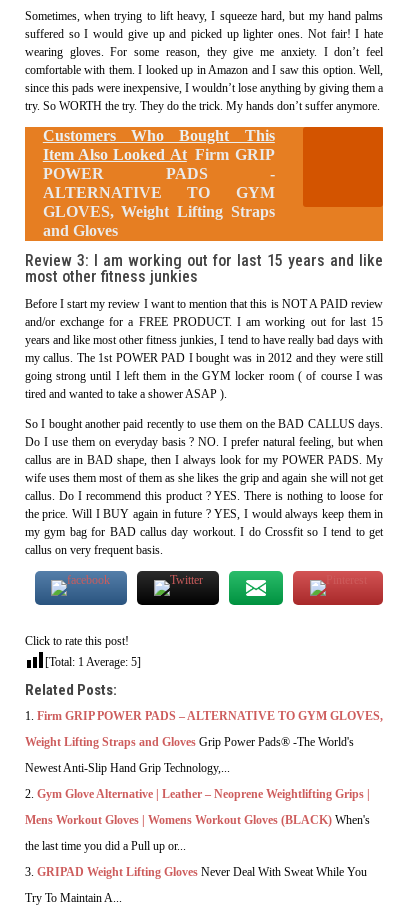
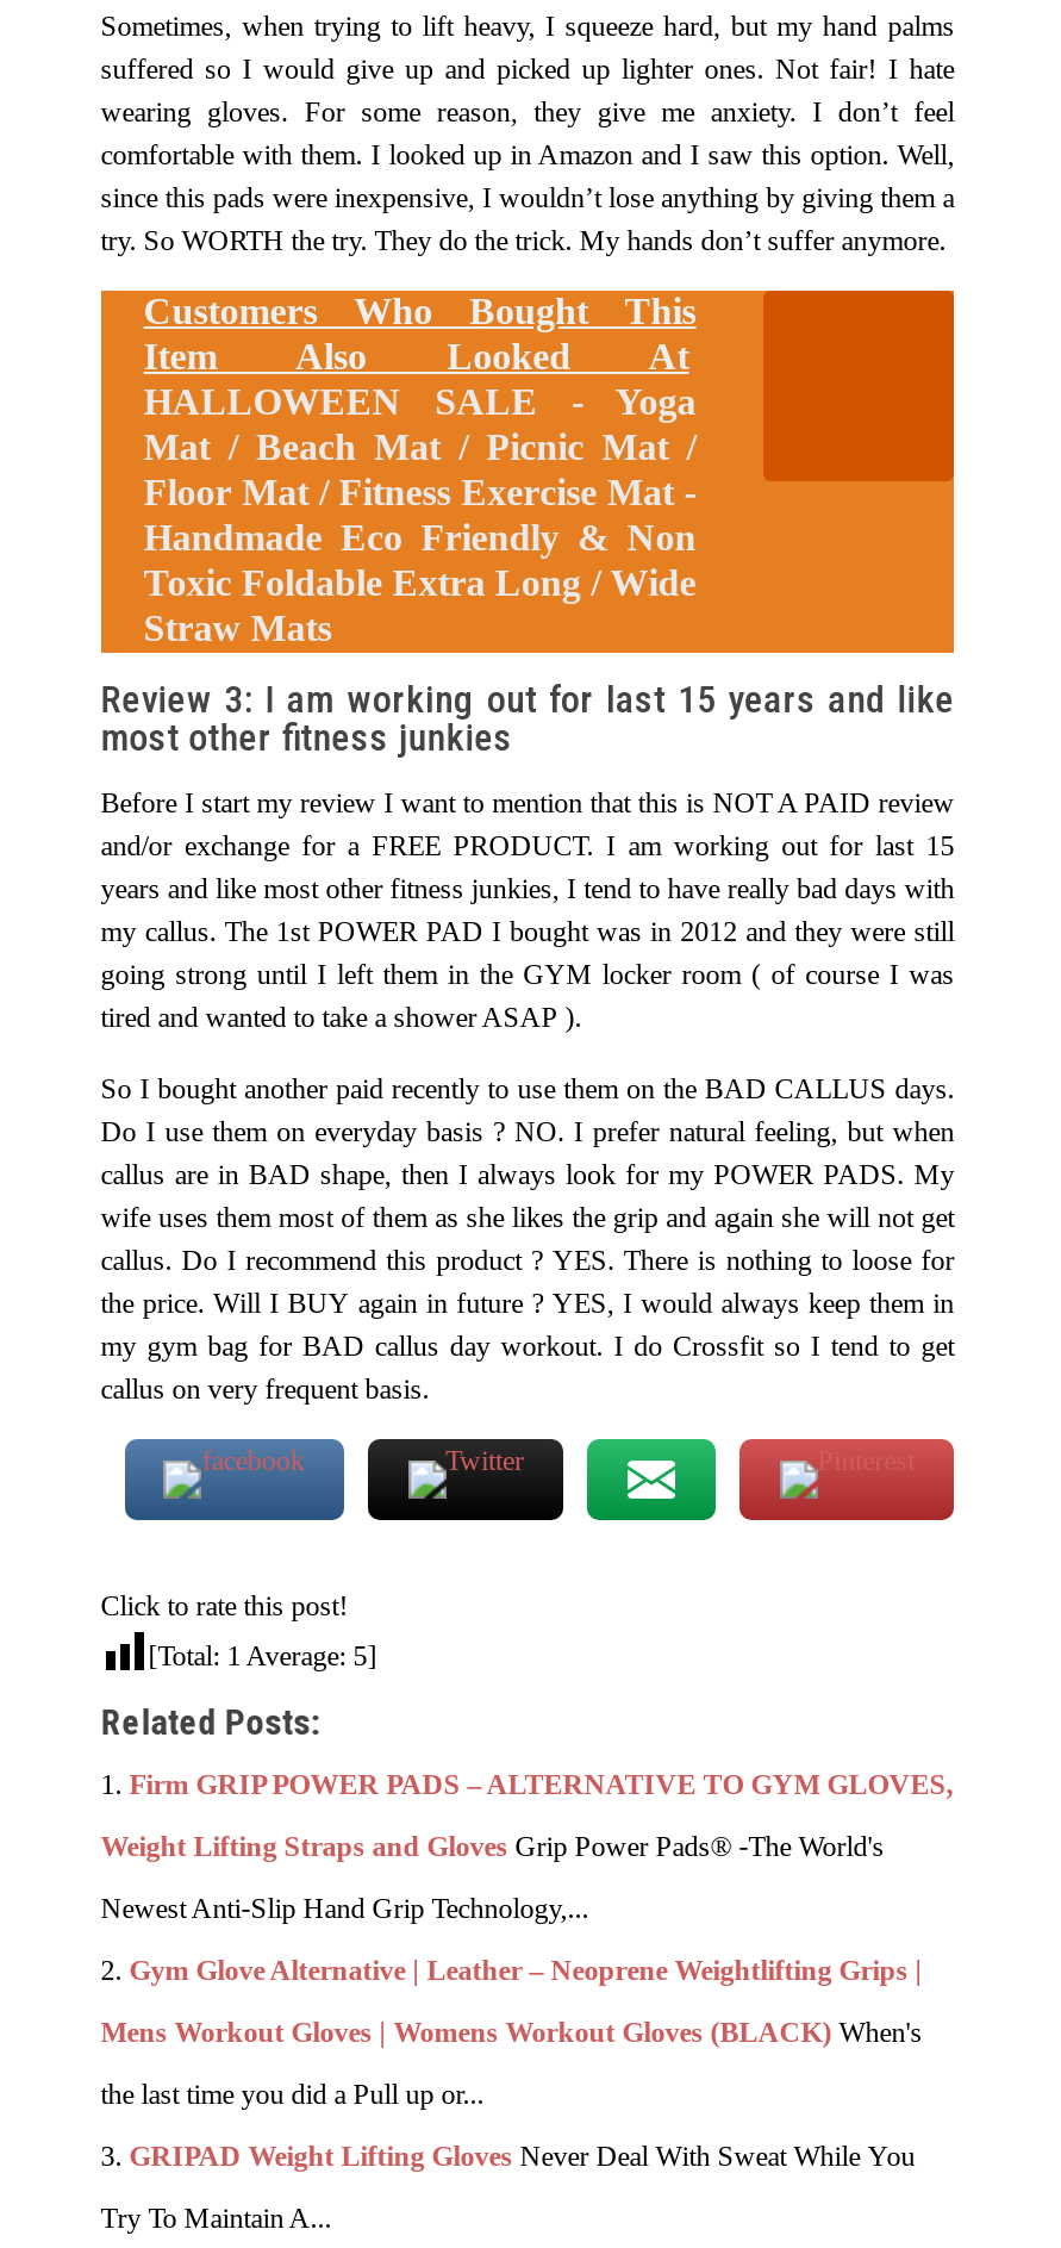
[43,146,275,239] Item Also Looked At Firm GRIP | POWER PADS - | ALTERNATIVE TO GYM | GLOVES, Weight Lifting Straps | and Gloves -> [144,336,696,649] Item Also Looked At | HALLOWEEN SALE - Yoga | Mat / Beach Mat / Picnic Mat / | Floor Mat / Fitness Exercise Mat - | Handmade Eco Friendly & Non | Toxic Foldable Extra Long / Wide | Straw Mats

